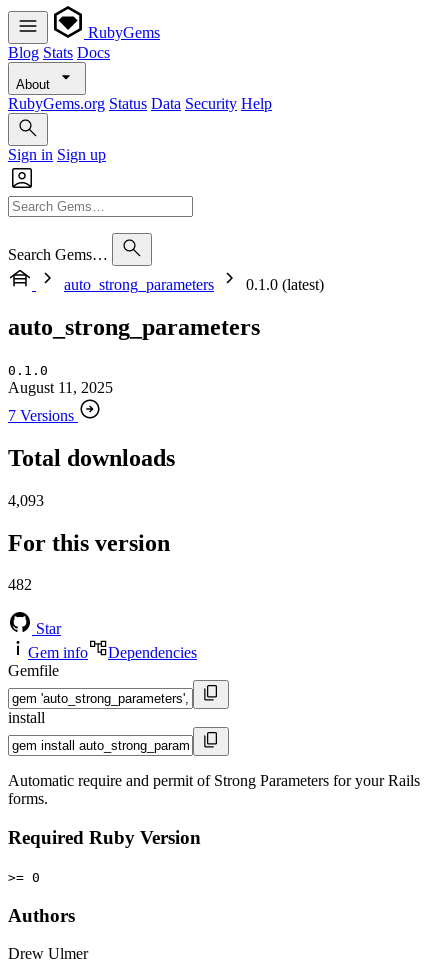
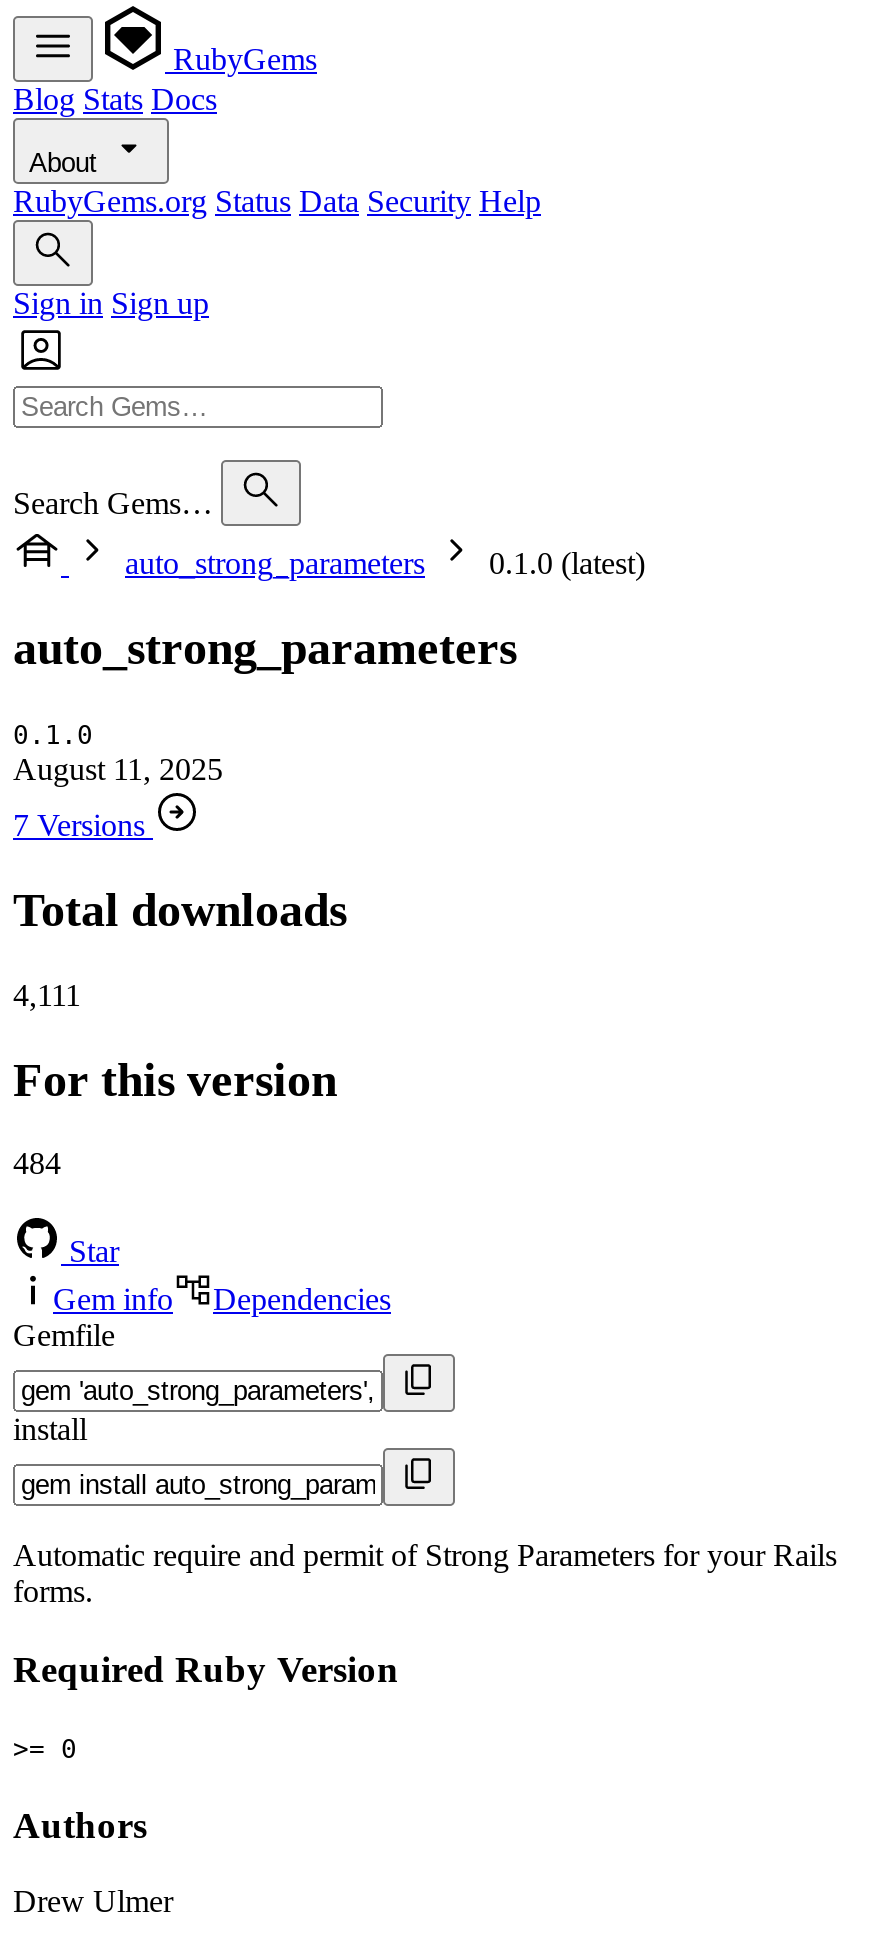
[8,492,44,509] 4,093 -> [13,977,81,1011] 4,111
[8,576,32,593] 482 -> [13,1147,61,1181] 484

